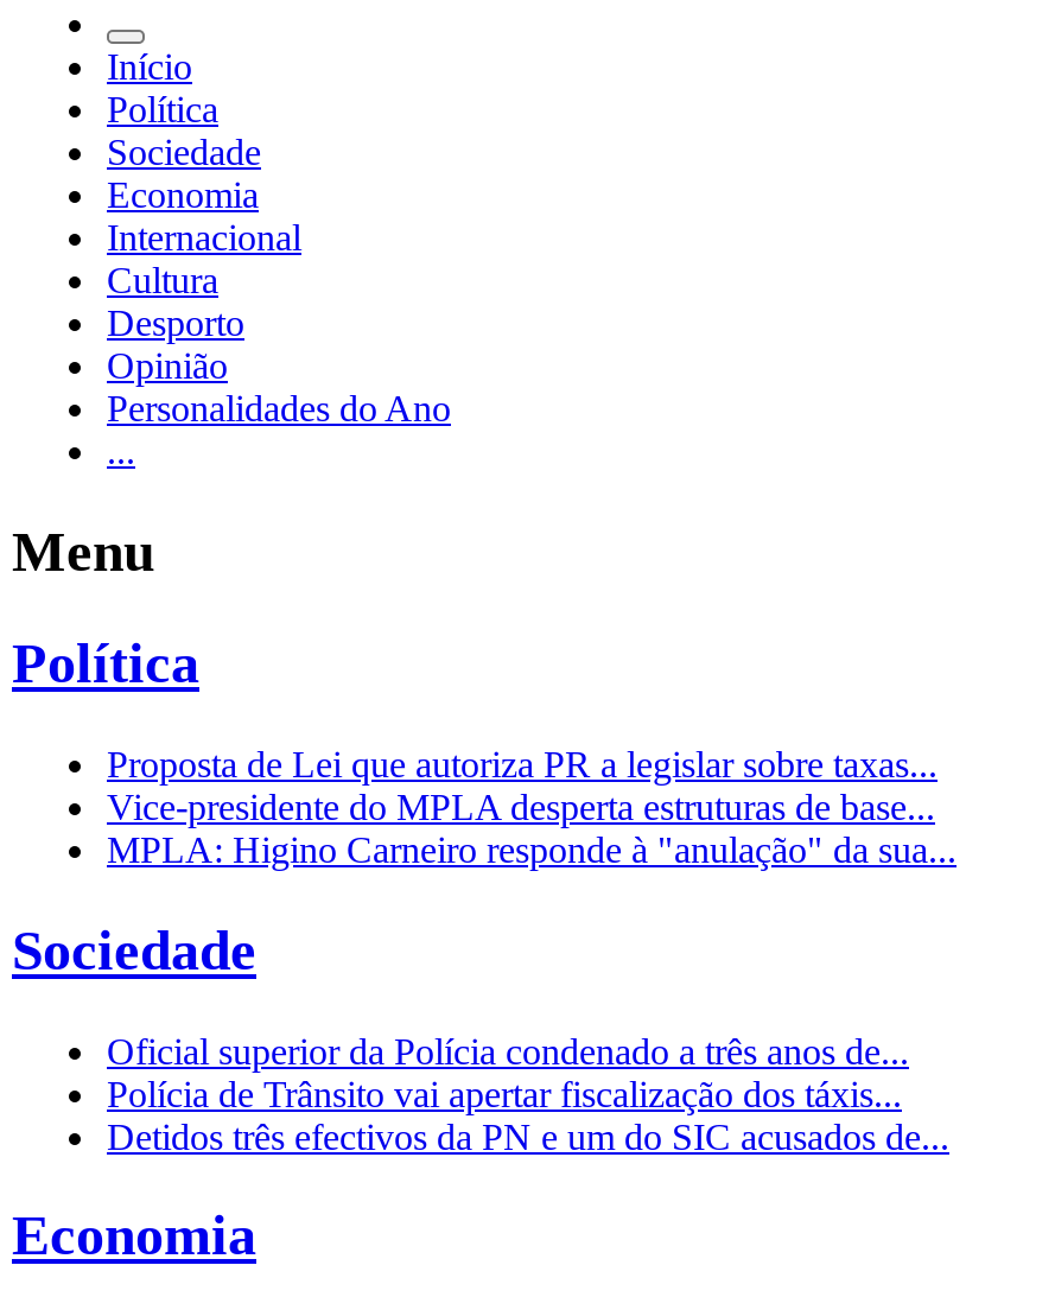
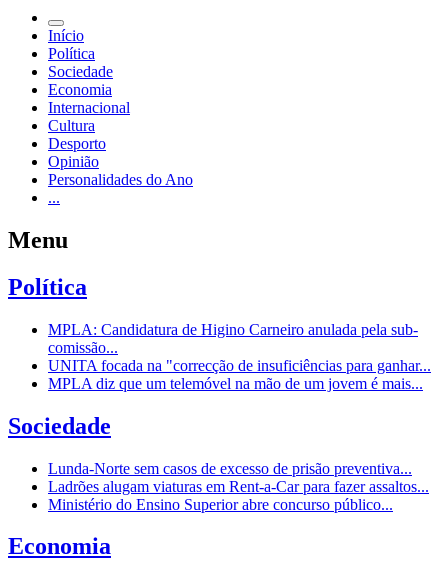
[107,743,957,869] Proposta de Lei que autoriza PR a legislar sobre taxas... | Vice-presidente do MPLA desperta estruturas de base... | MPLA: Higino Carneiro responde à "anulação" da sua... -> [48,321,431,392] MPLA: Candidatura de Higino Carneiro anulada pela sub- | comissão... | UNITA focada na "correcção de insuficiências para ganhar... | MPLA diz que um telemóvel na mão de um jovem é mais...
[107,1030,949,1156] Oficial superior da Polícia condenado a três anos de... | Polícia de Trânsito vai apertar fiscalização dos táxis... | Detidos três efectivos da PN e um do SIC acusados de... -> [48,459,429,512] Lunda-Norte sem casos de excesso de prisão preventiva... | Ladrões alugam viaturas em Rent-a-Car para fazer assaltos... | Ministério do Ensino Superior abre concurso público...

